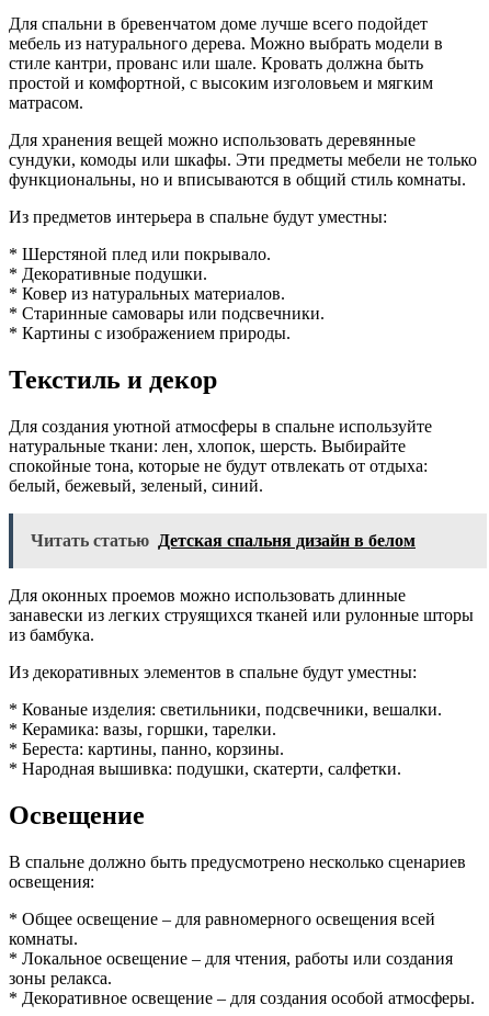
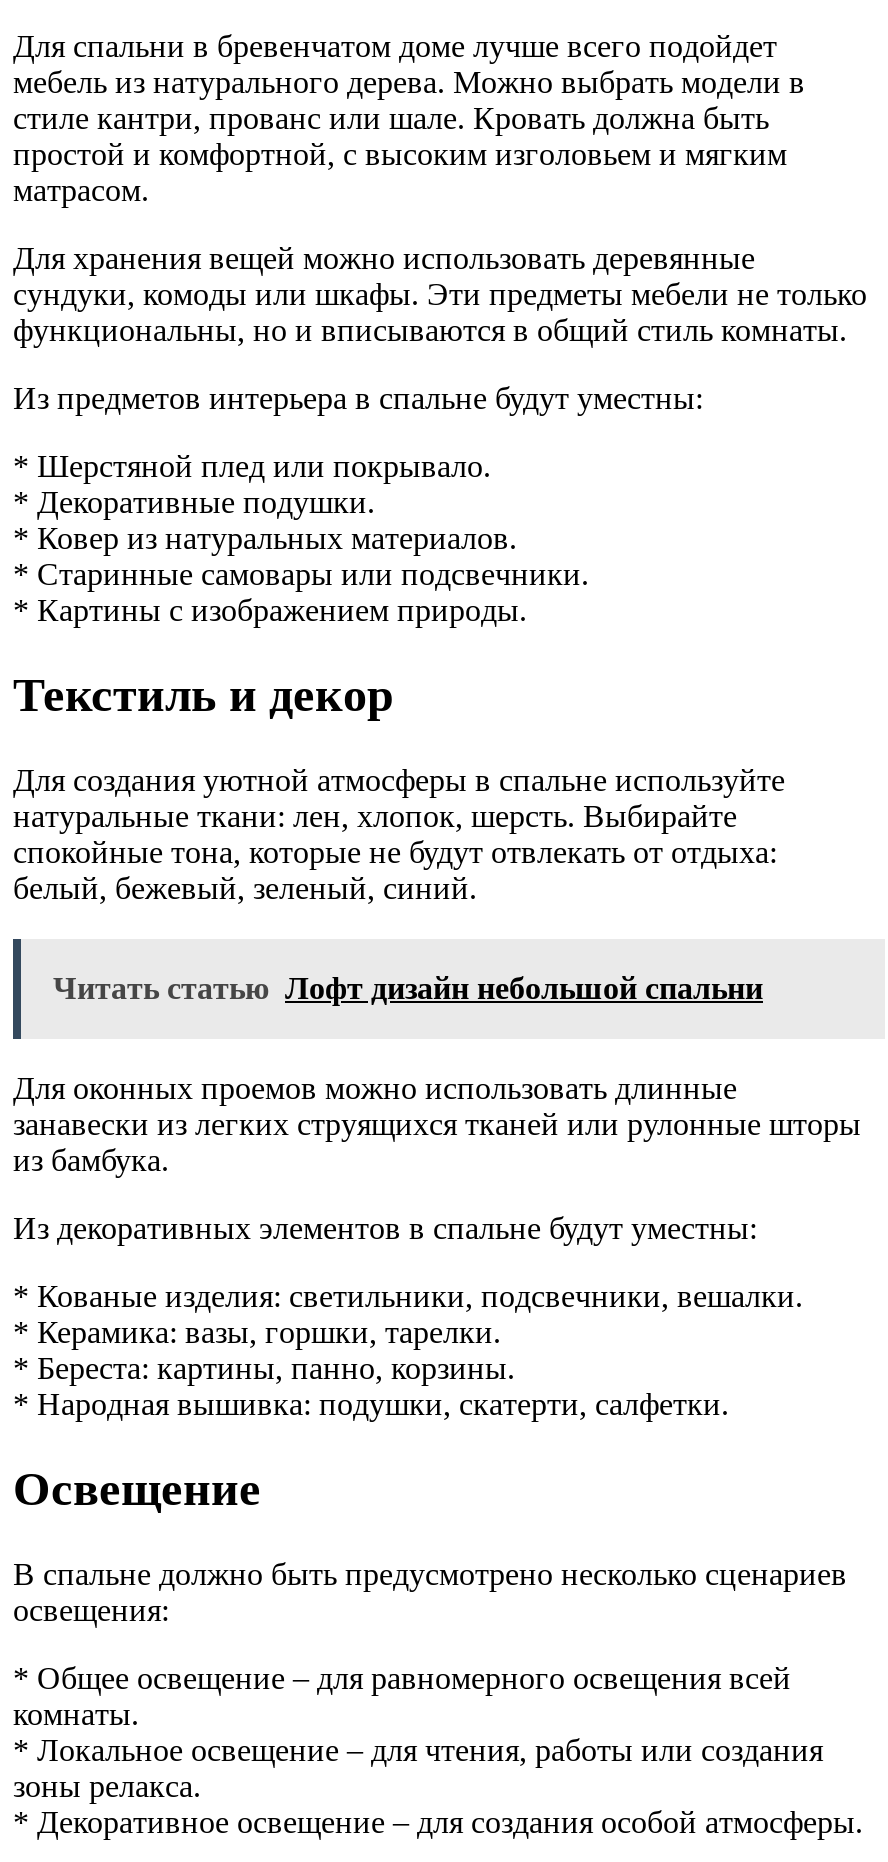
[31,531,416,550] Читать статью Детская спальня дизайн в белом -> [53,971,763,1005] Читать статью Лофт дизайн небольшой спальни

